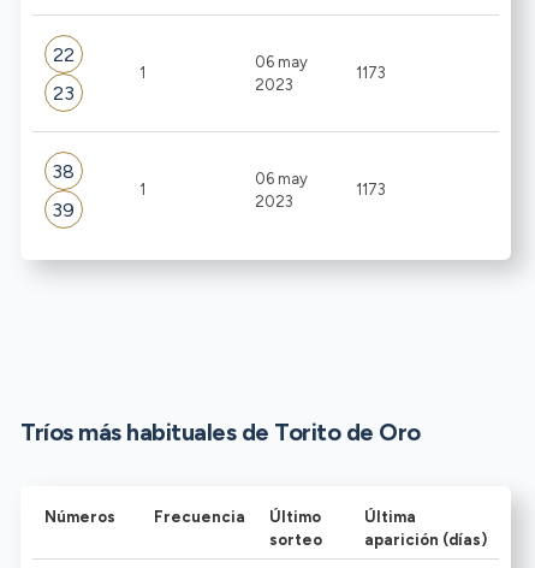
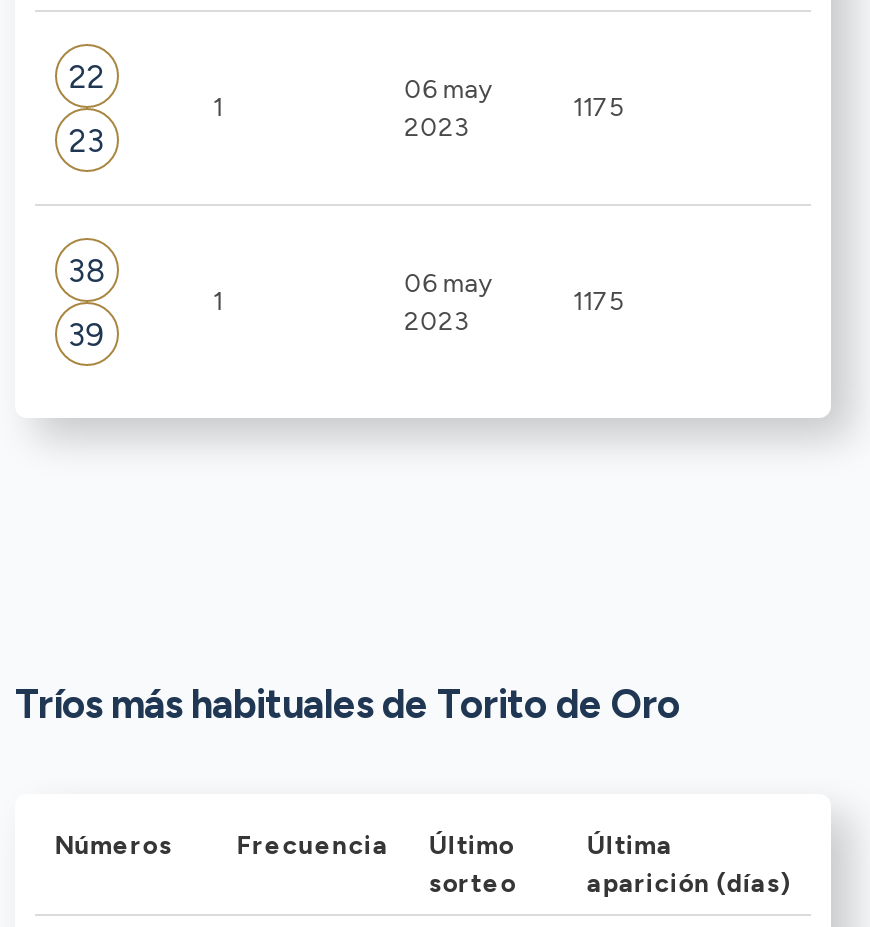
[356,63,386,81] 1173 -> [573,91,625,121] 1175
[356,180,386,198] 1173 -> [573,285,625,315] 1175

